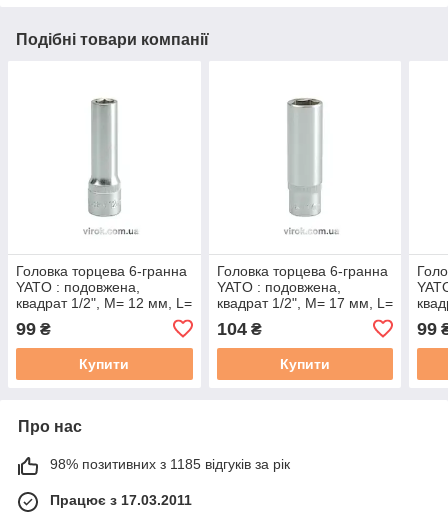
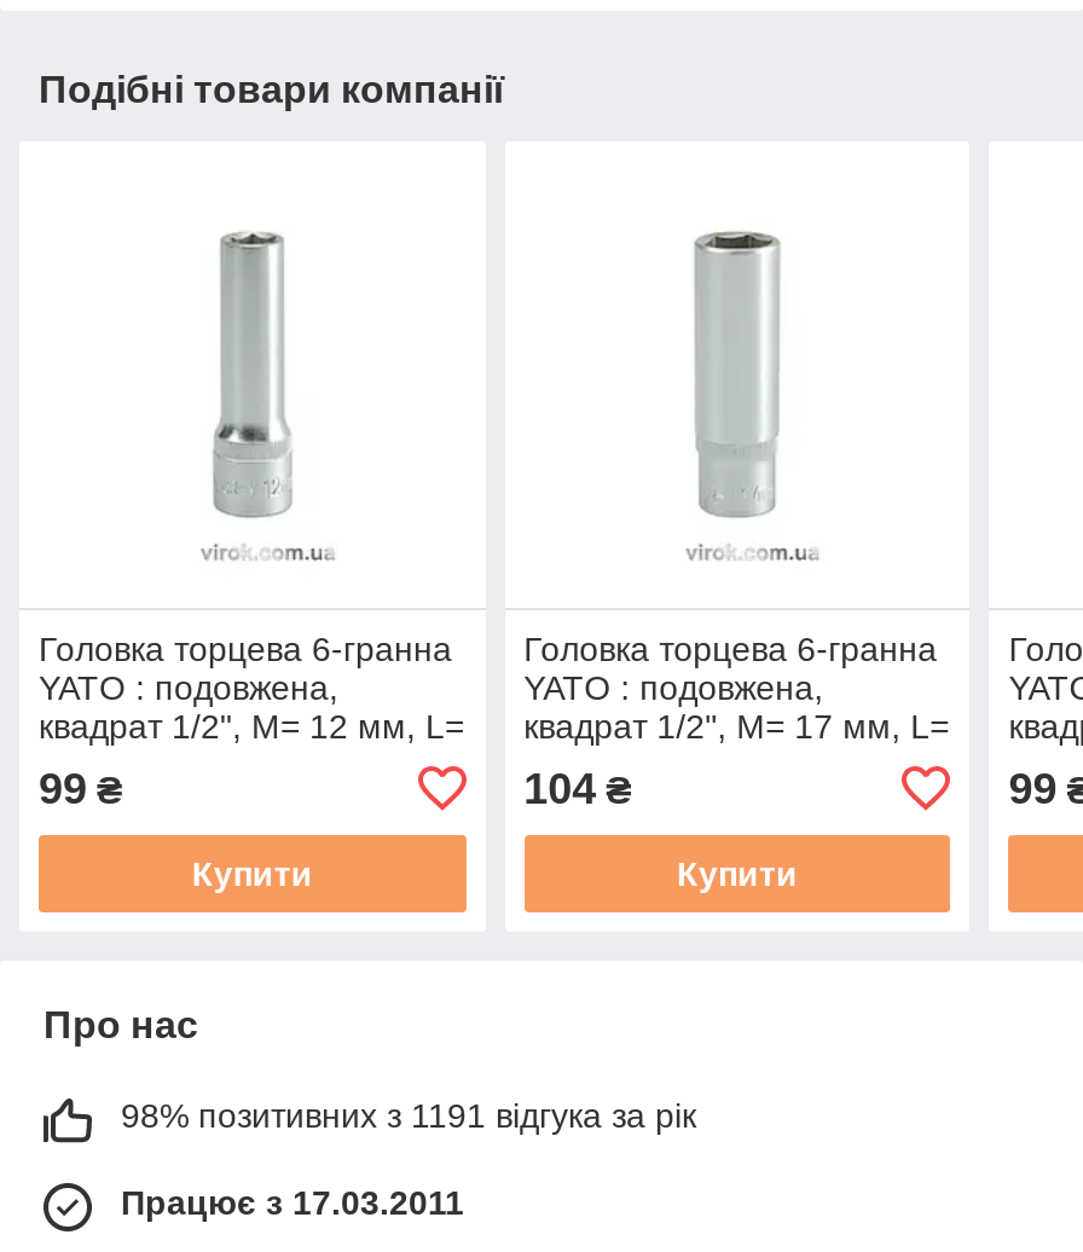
[50,456,290,472] 98% позитивних з 1185 відгуків за рік -> [121,1096,696,1134] 98% позитивних з 1191 відгука за рік

